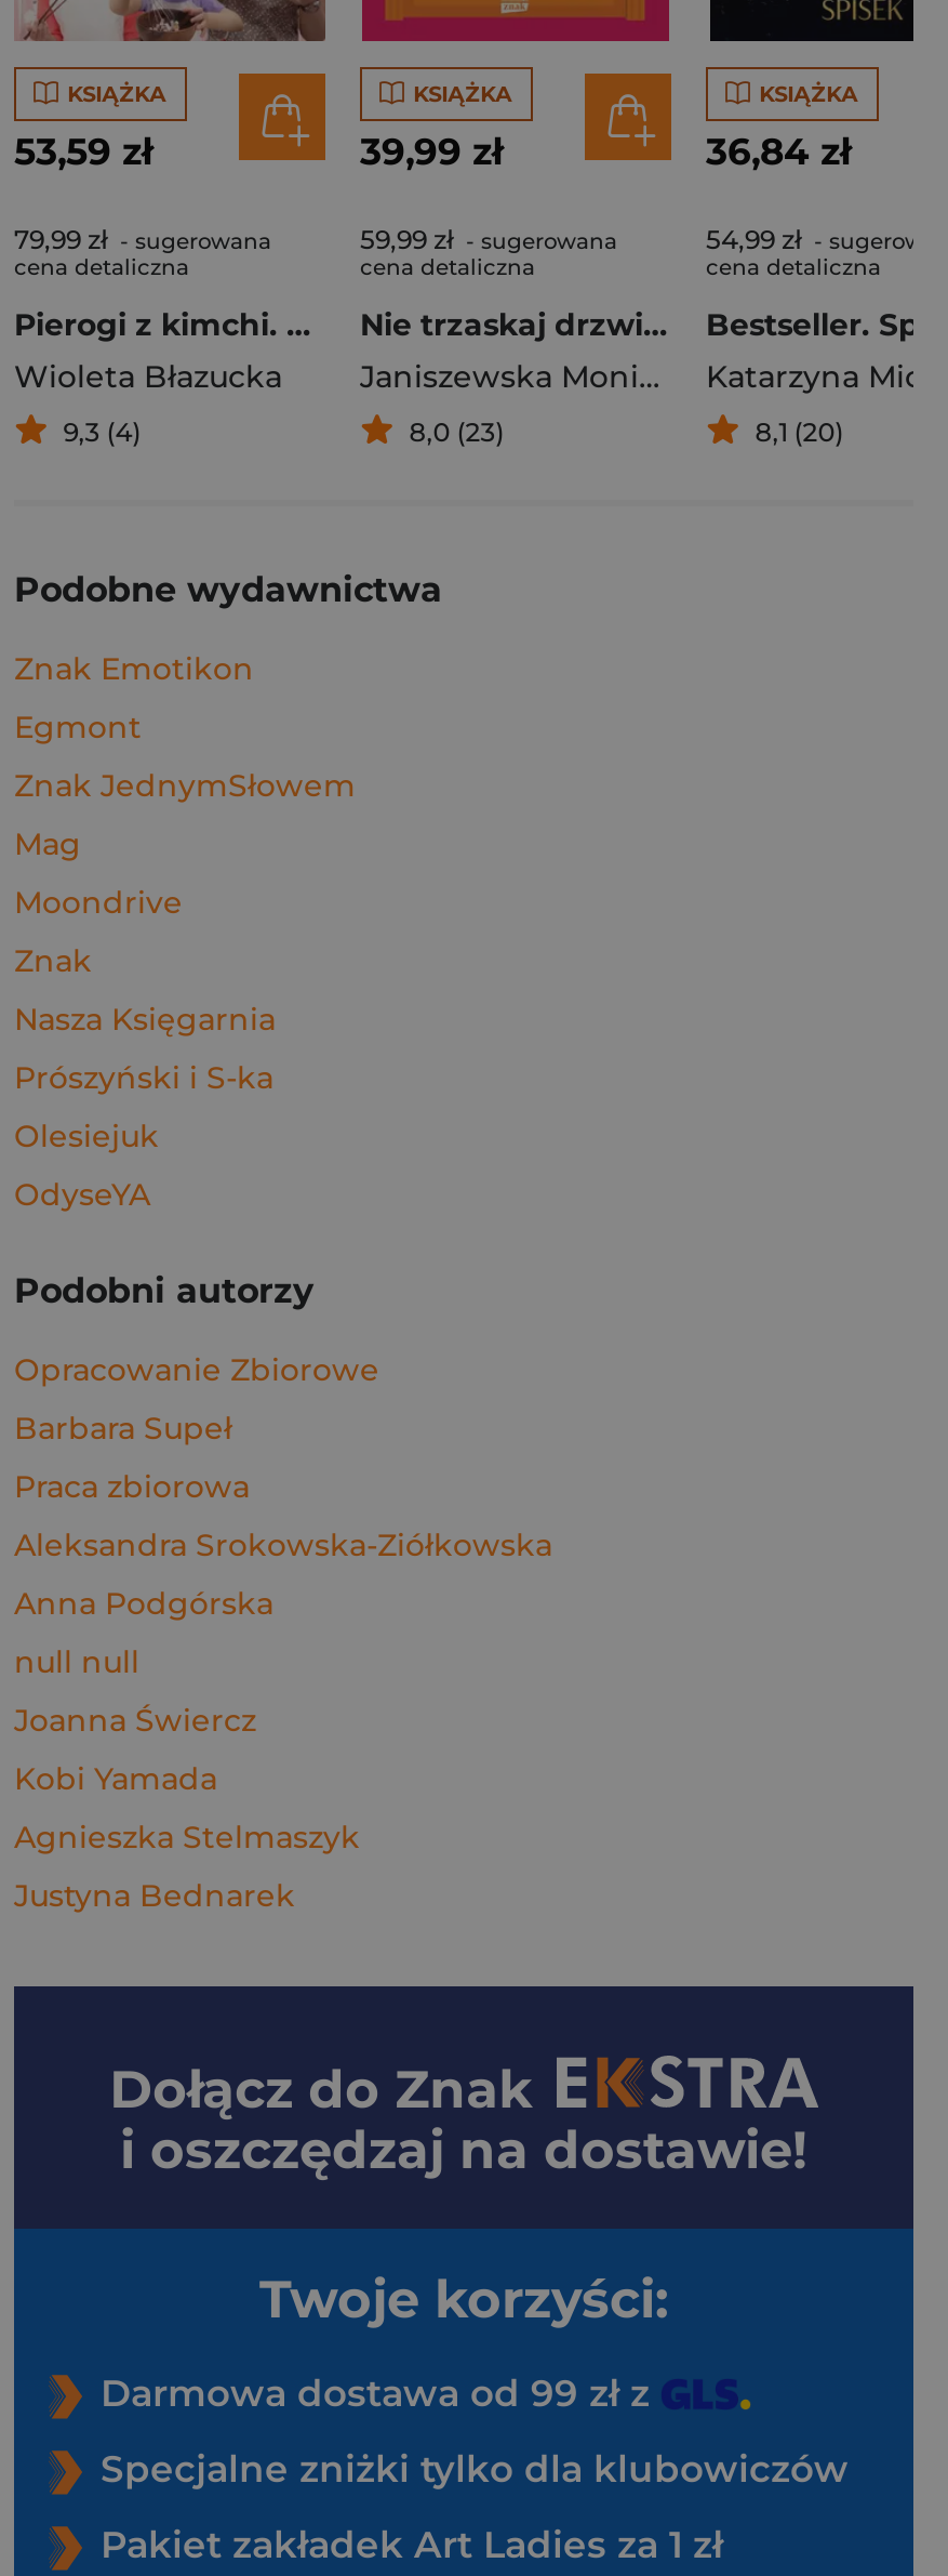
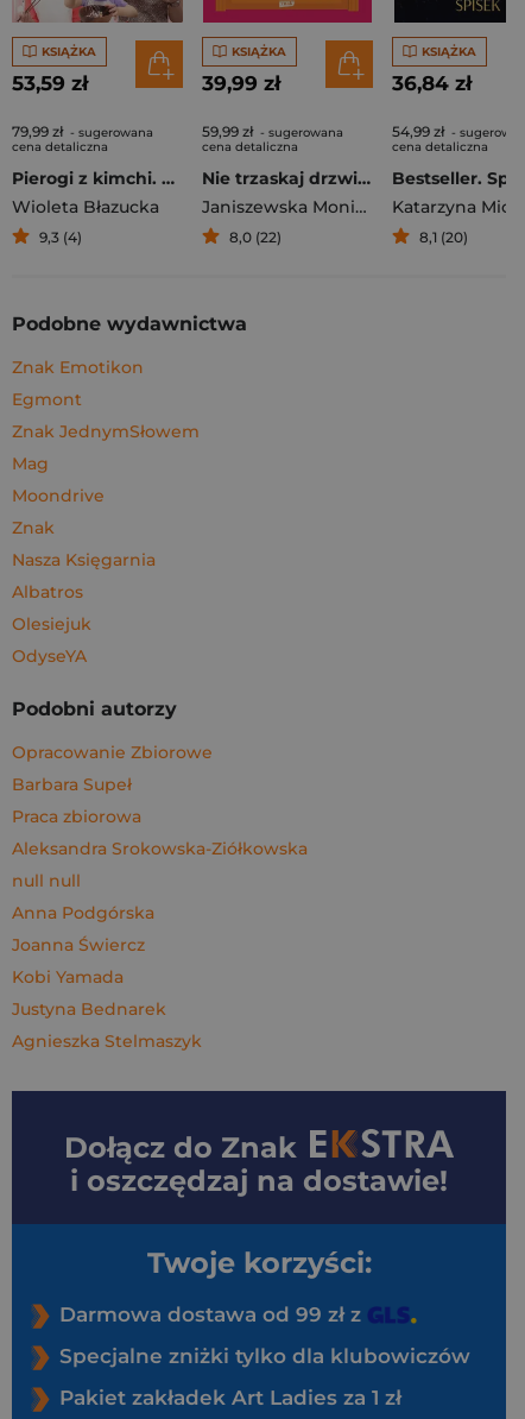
[409,415,504,448] 8,0 (23) -> [229,228,281,246] 8,0 (22)
[14,1058,273,1097] Prószyński i S-ka -> [12,581,83,603] Albatros
moved [14,1584,273,1623] -> [12,902,154,923]: Anna Podgórska
moved [14,1642,139,1681] -> [12,870,81,891]: null null
moved [14,1818,360,1857] -> [12,1030,202,1052]: Agnieszka Stelmaszyk
moved [14,1876,295,1915] -> [12,998,166,1020]: Justyna Bednarek

